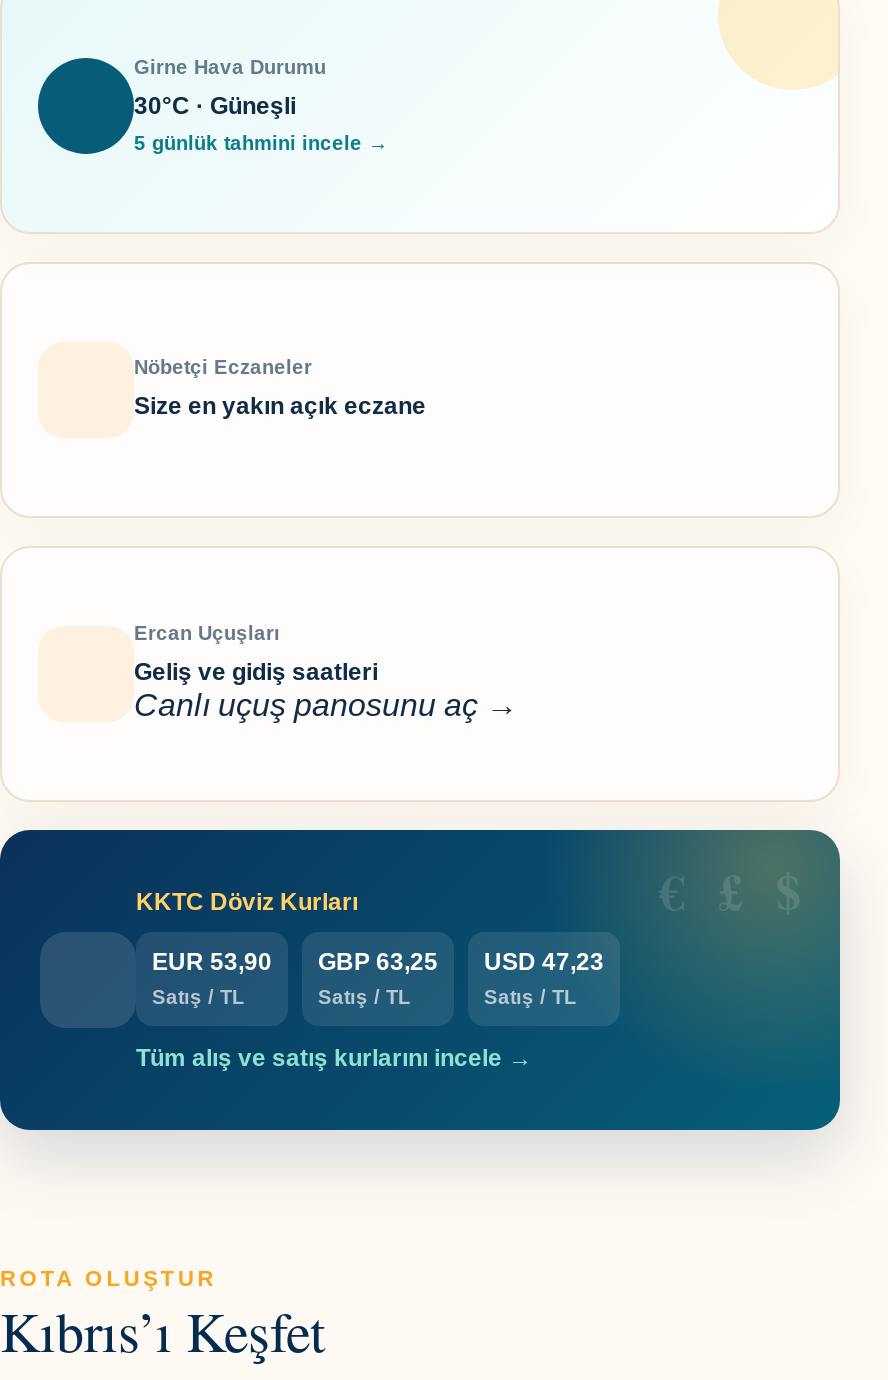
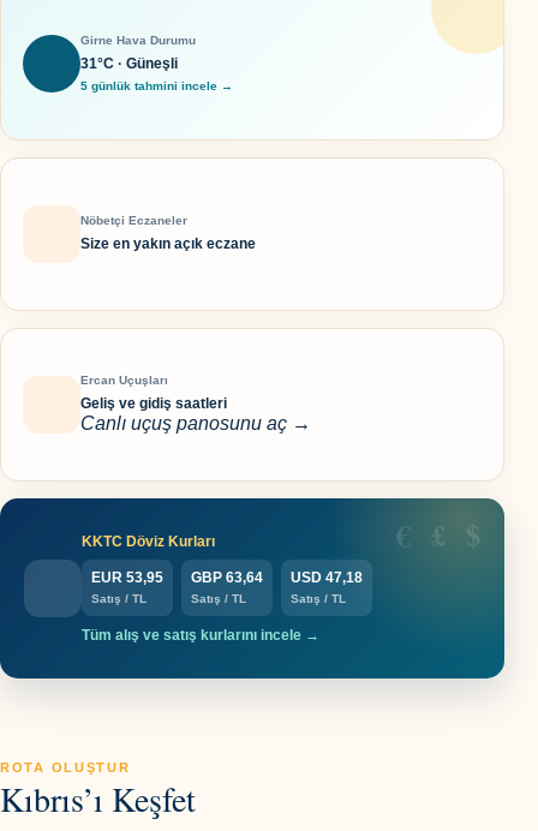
[134,92,296,120] 30°C · Güneşli -> [80,55,178,72] 31°C · Güneşli
[152,947,272,975] EUR 53,90 -> [91,569,163,585] EUR 53,95
[318,947,438,975] GBP 63,25 -> [191,569,263,585] GBP 63,64
[484,947,604,975] USD 47,23 -> [291,569,363,585] USD 47,18

